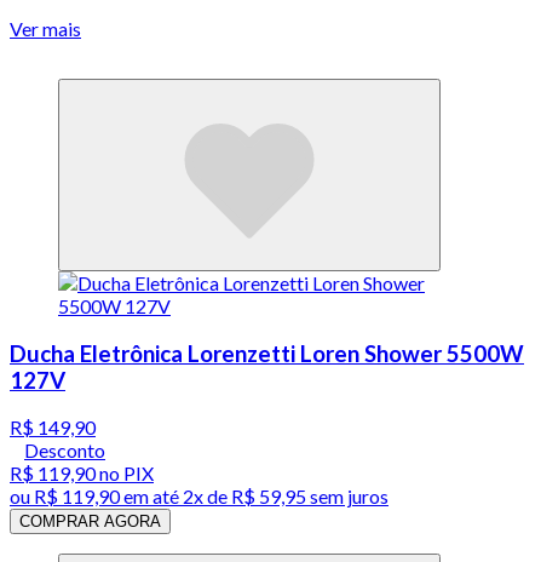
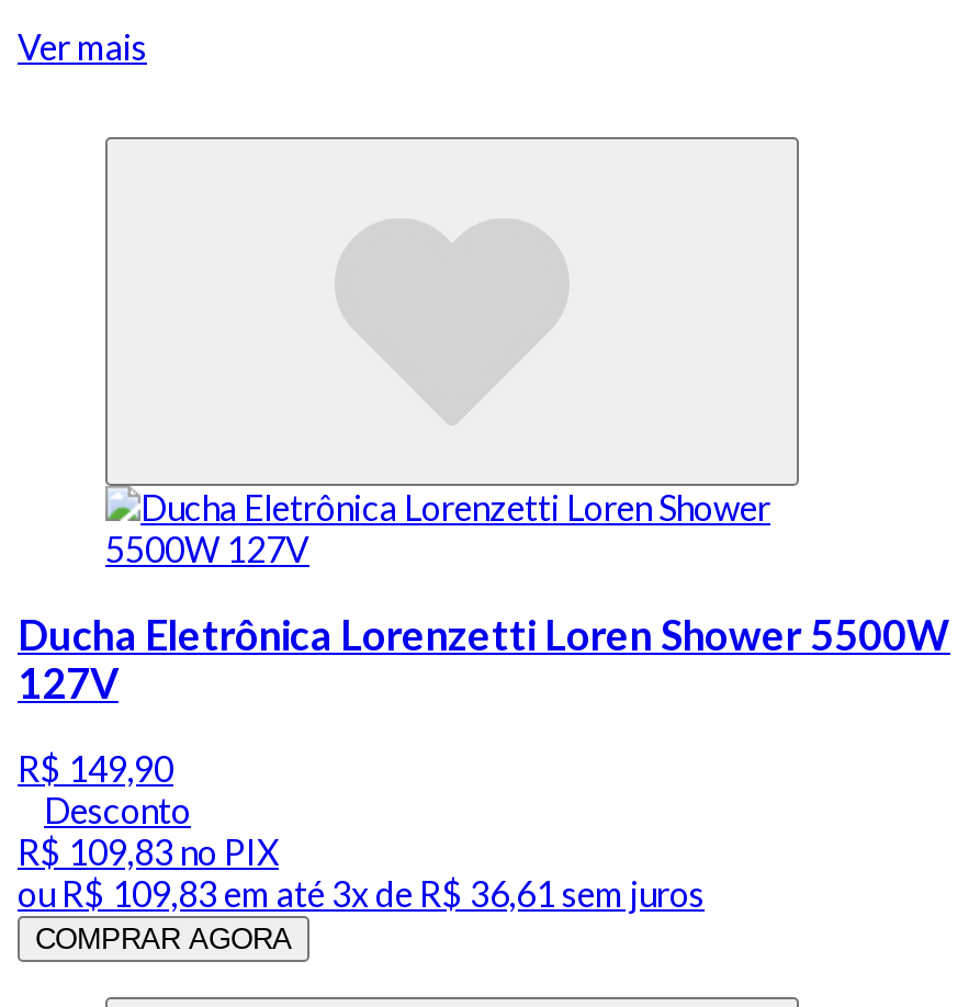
[10,462,154,485] R$ 119,90 no PIX -> [18,831,279,873] R$ 109,83 no PIX
[10,485,389,508] ou R$ 119,90 em até 2x de R$ 59,95 sem juros -> [18,873,705,914] ou R$ 109,83 em até 3x de R$ 36,61 sem juros

